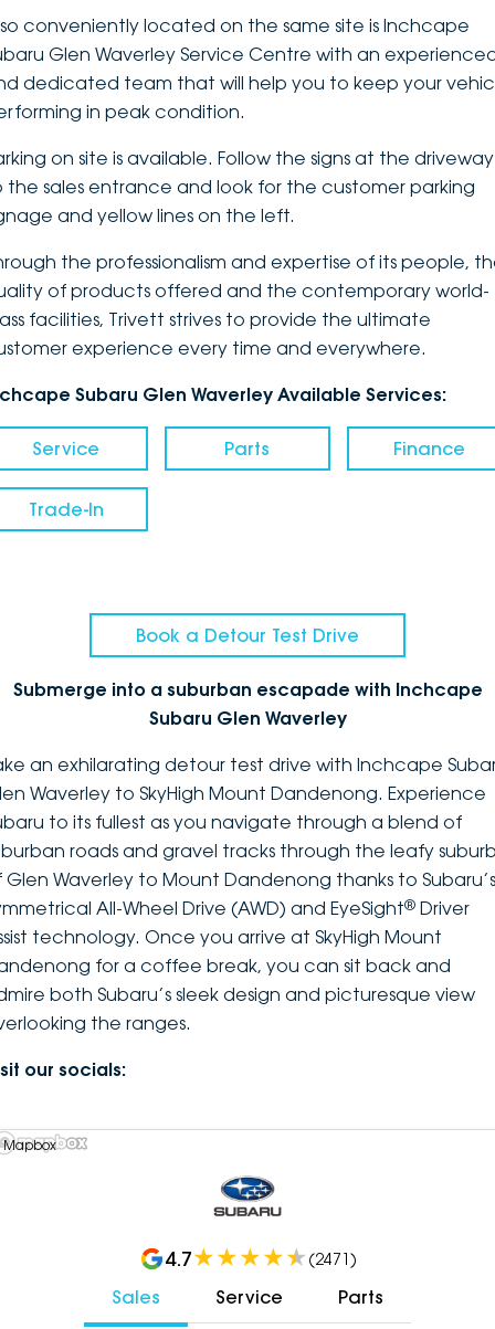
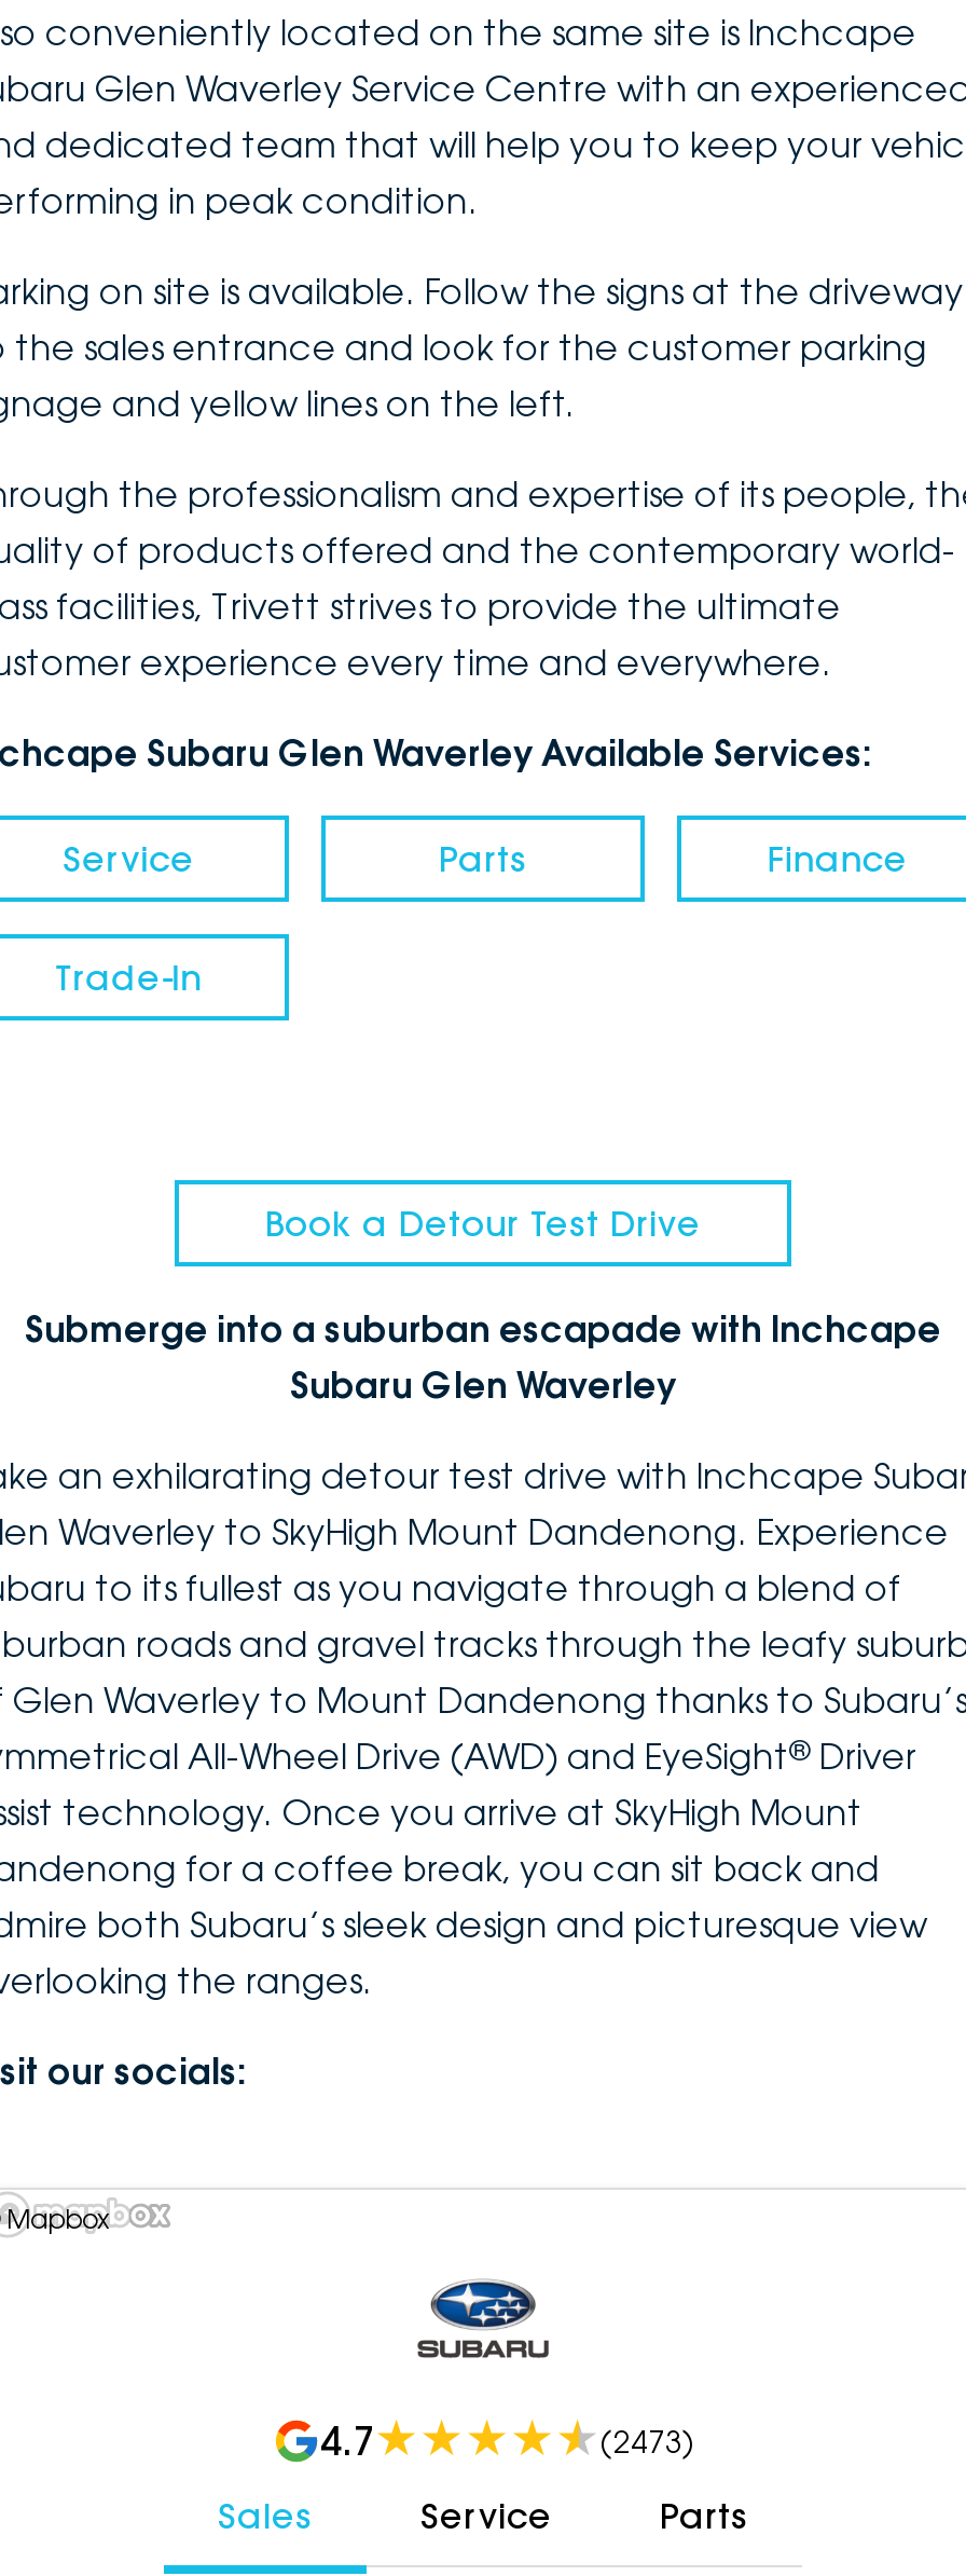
[308,1249,356,1268] (2471) -> [601,2422,695,2459] (2473)

